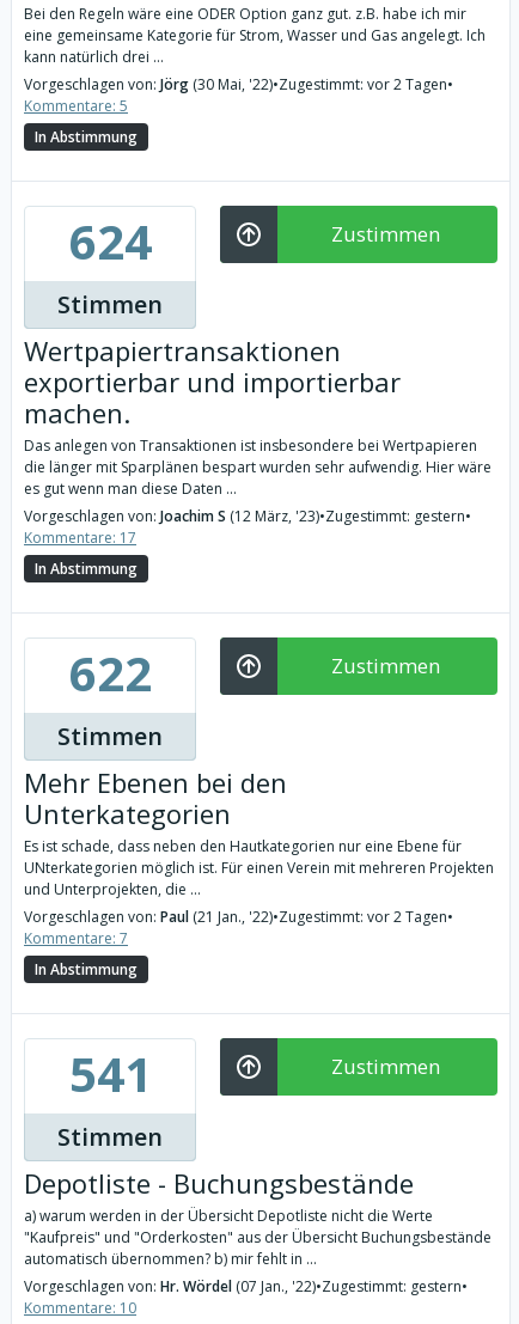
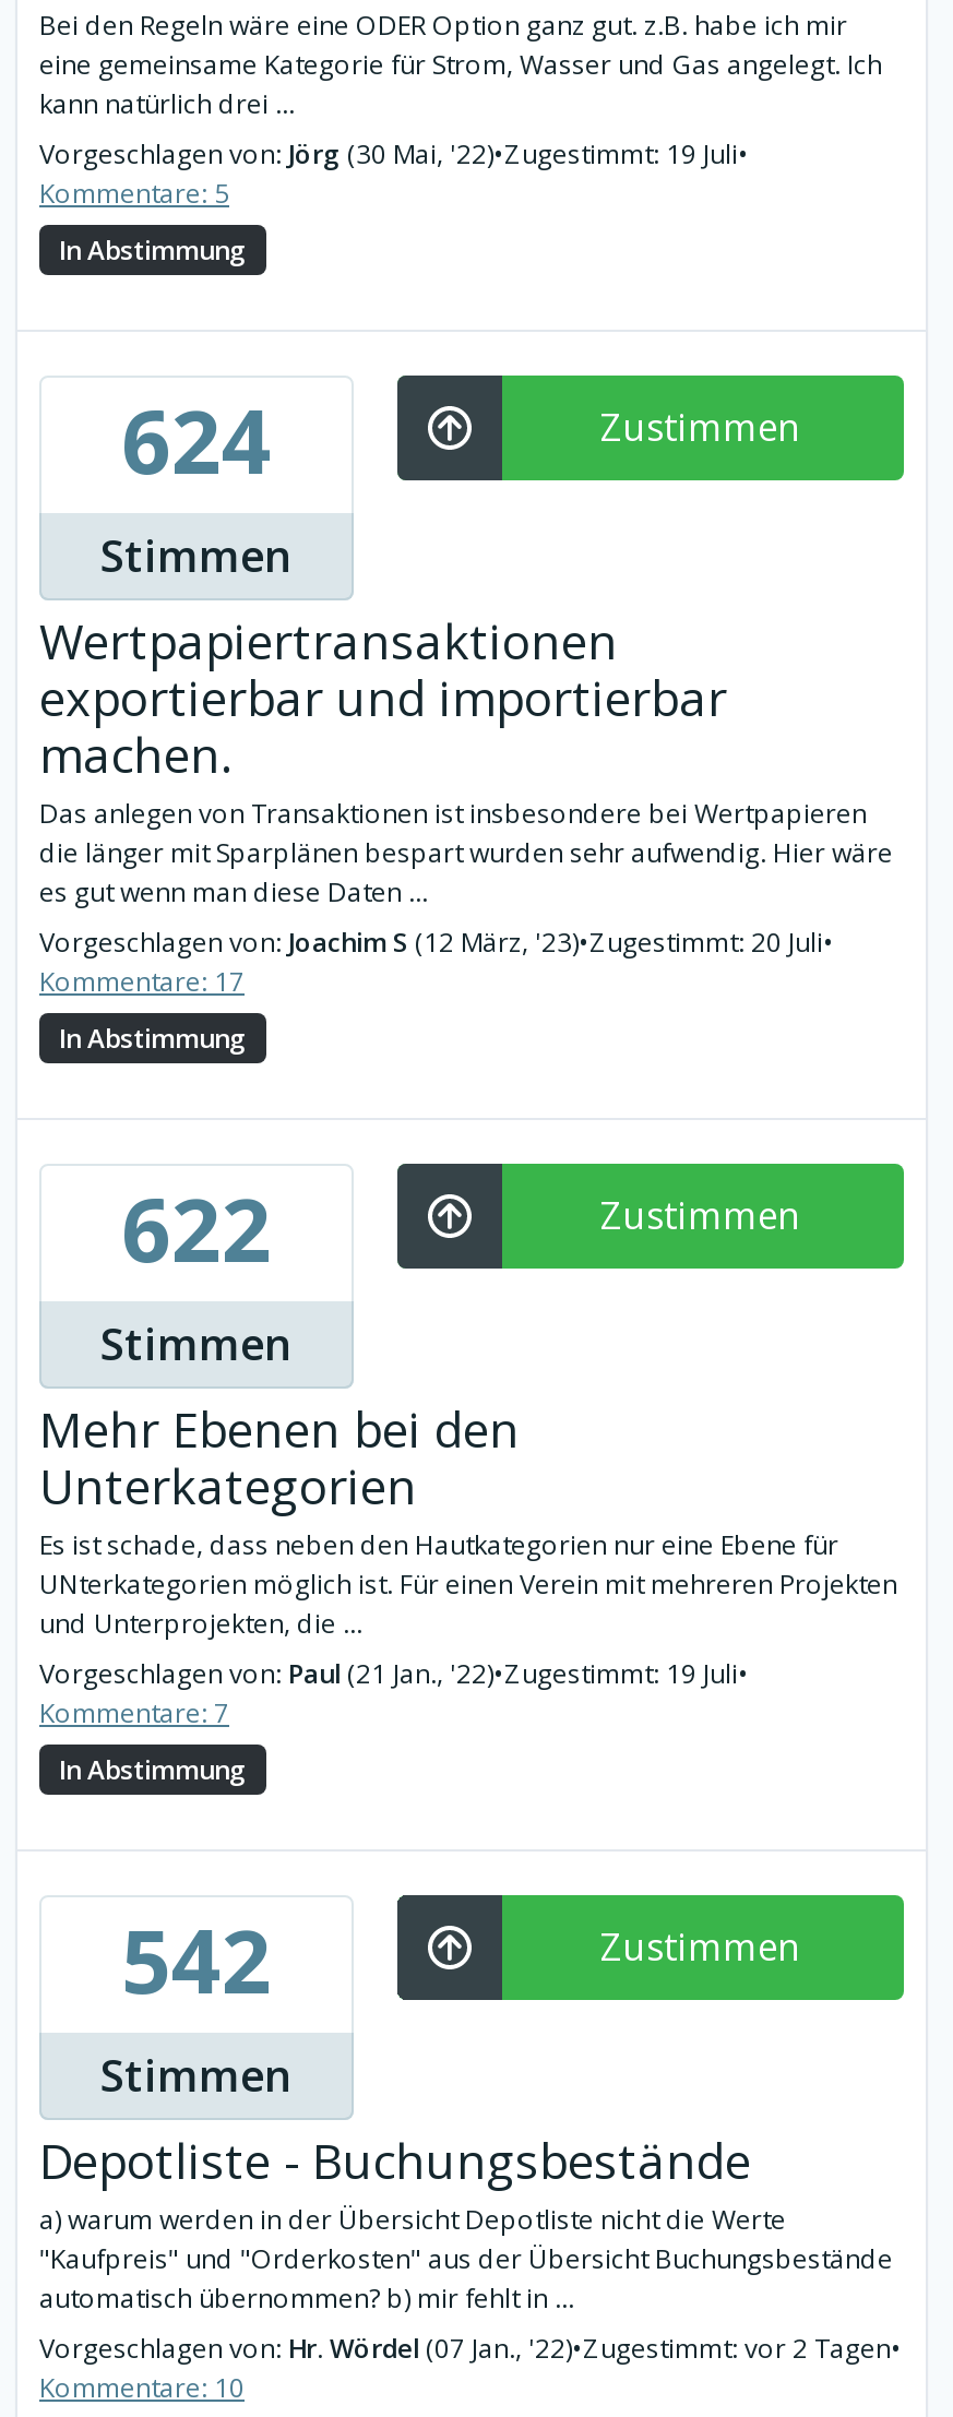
[24,74,453,94] Vorgeschlagen von: Jörg (30 Mai, '22)•Zugestimmt: vor 2 Tagen• -> [39,135,749,172] Vorgeschlagen von: Jörg (30 Mai, '22)•Zugestimmt: 19 Juli•
[24,506,471,526] Vorgeschlagen von: Joachim S (12 März, '23)•Zugestimmt: gestern• -> [39,924,834,961] Vorgeschlagen von: Joachim S (12 März, '23)•Zugestimmt: 20 Juli•
[24,907,453,927] Vorgeschlagen von: Paul (21 Jan., '22)•Zugestimmt: vor 2 Tagen• -> [39,1655,749,1692] Vorgeschlagen von: Paul (21 Jan., '22)•Zugestimmt: 19 Juli•
[69,1041,151,1106] 541 -> [121,1900,272,2020] 542
[24,1276,468,1296] Vorgeschlagen von: Hr. Wördel (07 Jan., '22)•Zugestimmt: gestern• -> [39,2330,902,2367] Vorgeschlagen von: Hr. Wördel (07 Jan., '22)•Zugestimmt: vor 2 Tagen•

